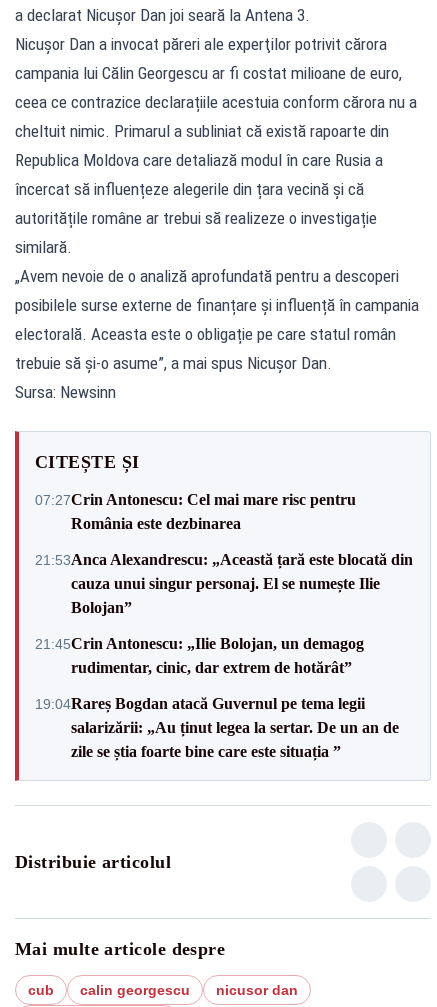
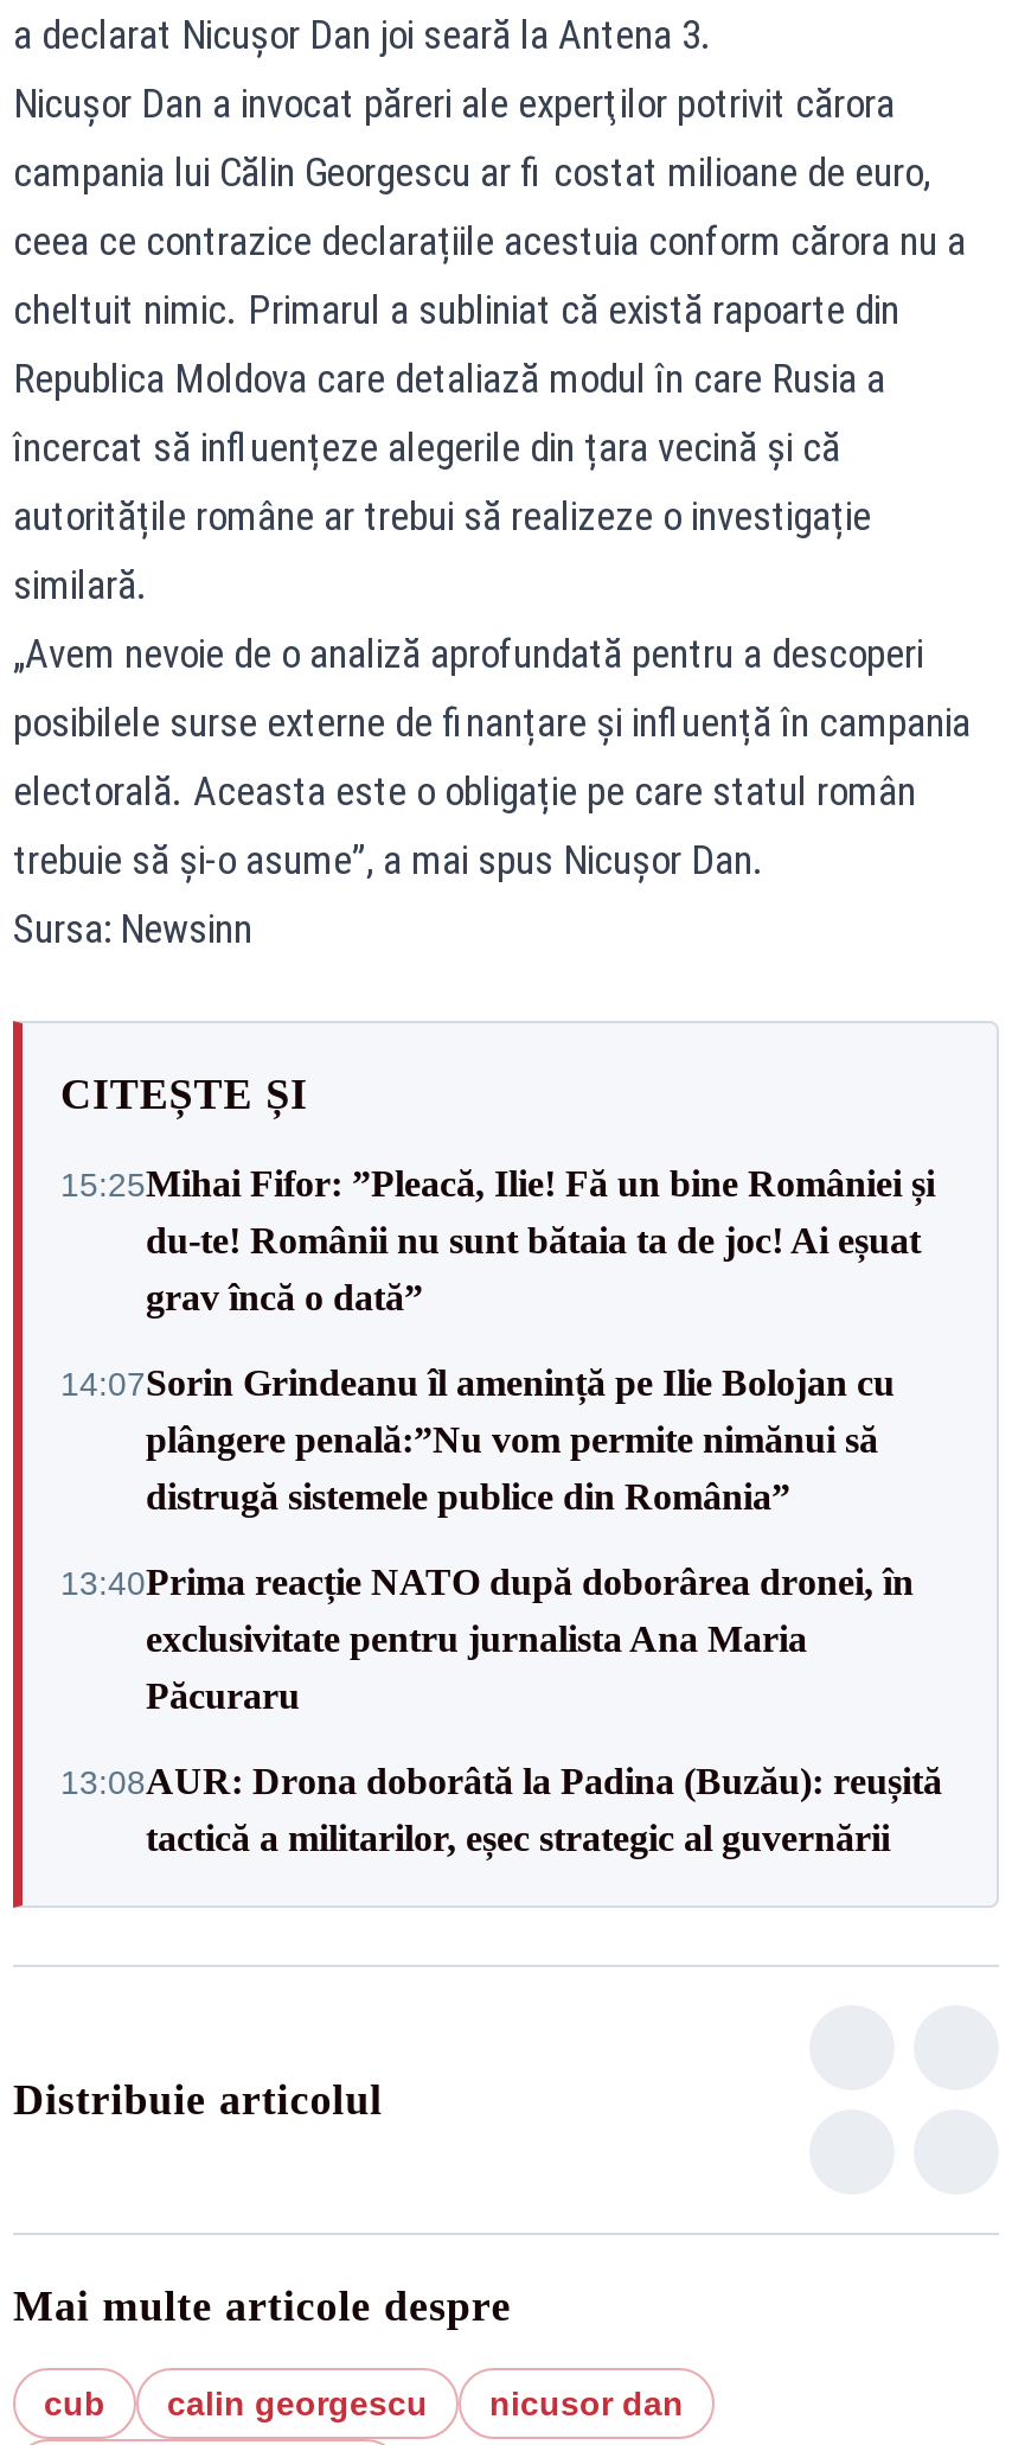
[35,490,356,531] 07:27Crin Antonescu: Cel mai mare risc pentru | România este dezbinarea -> [60,1163,935,1317] 15:25Mihai Fifor: ”Pleacă, Ilie! Fă un bine României și | du-te! Românii nu sunt bătaia ta de joc! Ai eșuat | grav încă o dată”
[35,550,413,615] 21:53Anca Alexandrescu: „Această țară este blocată din | cauza unui singur personaj. El se numește Ilie | Bolojan” -> [60,1362,895,1517] 14:07Sorin Grindeanu îl amenință pe Ilie Bolojan cu | plângere penală:”Nu vom permite nimănui să | distrugă sistemele publice din România”
[35,634,364,675] 21:45Crin Antonescu: „Ilie Bolojan, un demagog | rudimentar, cinic, dar extrem de hotărât” -> [60,1562,914,1716] 13:40Prima reacție NATO după doborârea dronei, în | exclusivitate pentru jurnalista Ana Maria | Păcuraru
[35,694,399,759] 19:04Rareș Bogdan atacă Guvernul pe tema legii | salarizării: „Au ținut legea la sertar. De un an de | zile se știa foarte bine care este situația ” -> [60,1761,942,1858] 13:08AUR: Drona doborâtă la Padina (Buzău): reușită | tactică a militarilor, eșec strategic al guvernării

